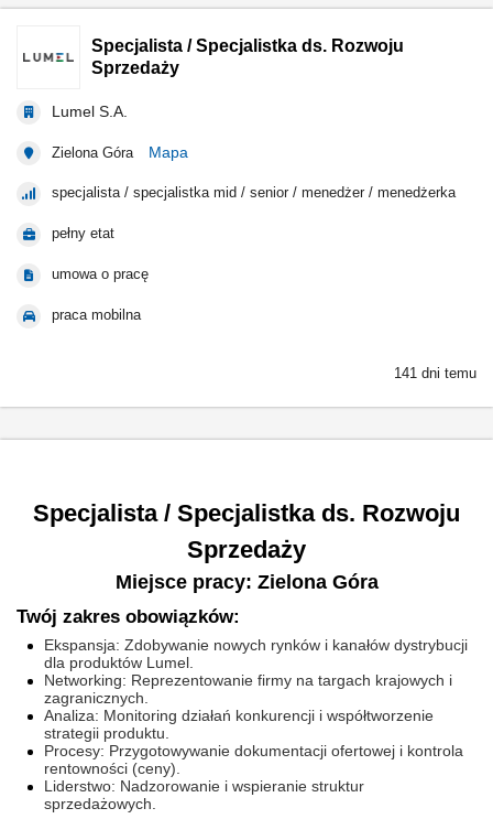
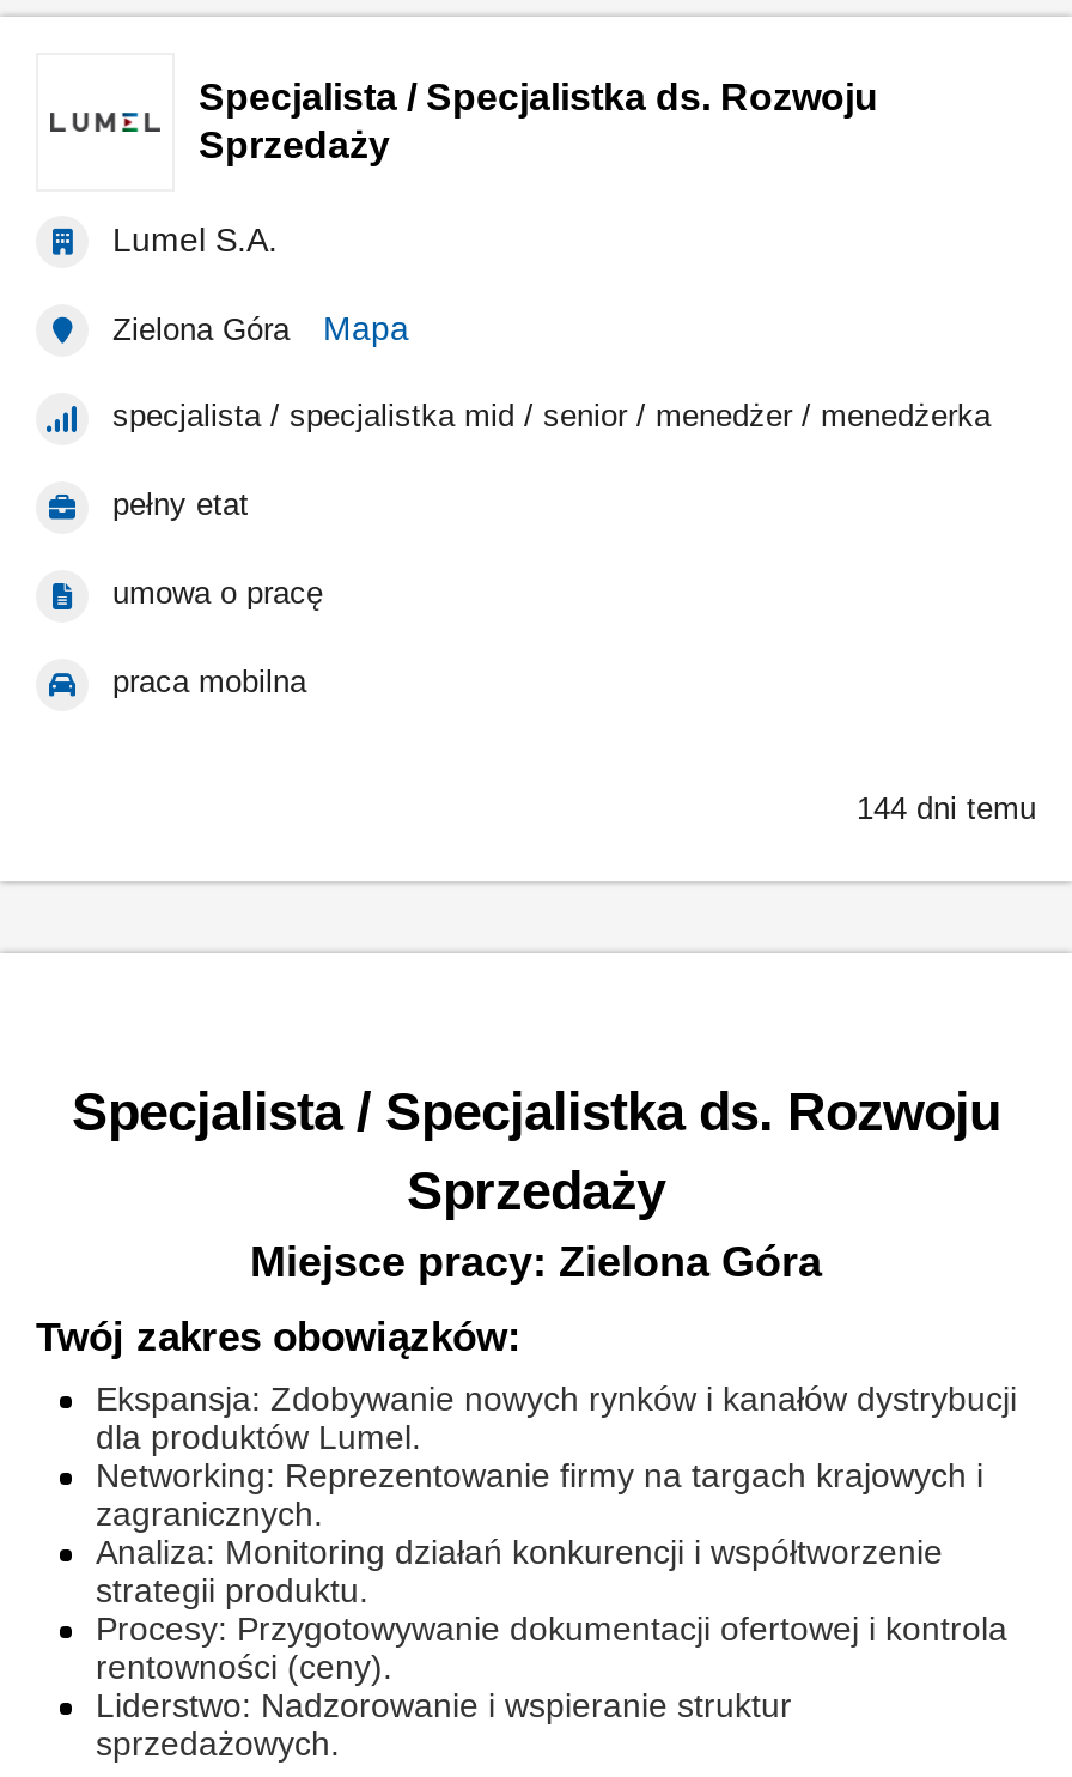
[394,365,476,381] 141 dni temu -> [857,790,1036,826] 144 dni temu

